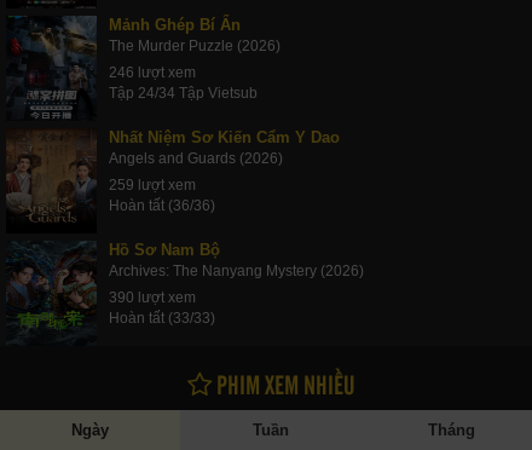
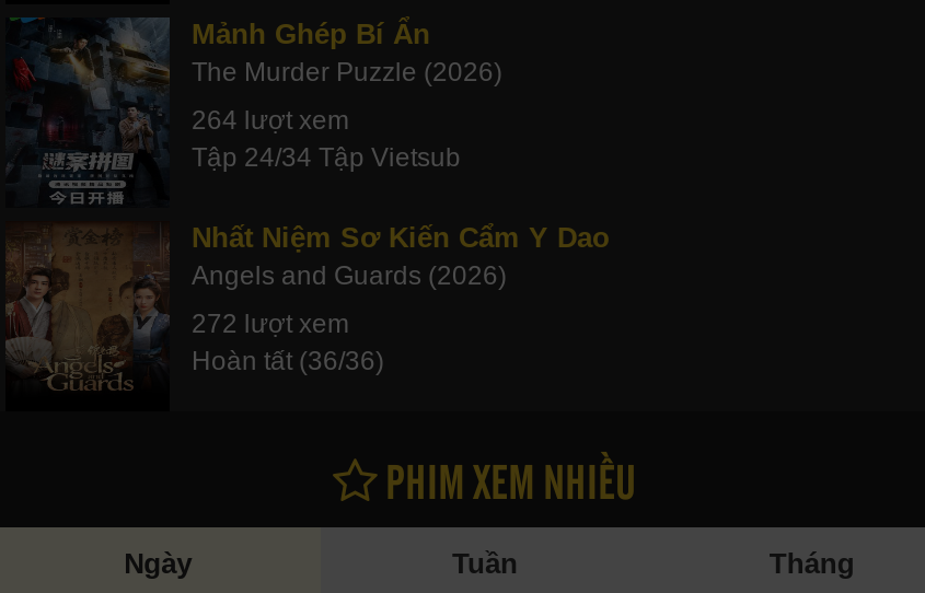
[109,64,196,81] 246 lượt xem -> [192,105,349,135] 264 lượt xem
[109,176,196,193] 259 lượt xem -> [192,308,349,339] 272 lượt xem
[6,241,364,345] [image] | Hồ Sơ Nam Bộ | Archives: The Nanyang Mystery (2026) | 390 lượt xem | Hoàn tất (33/33) -> none

